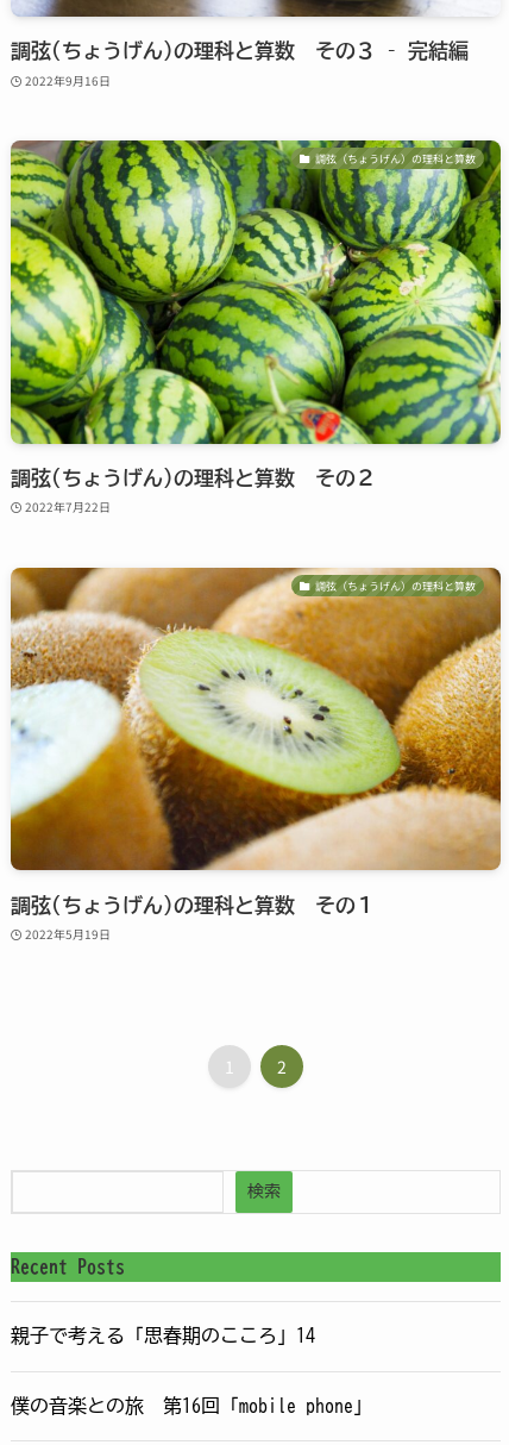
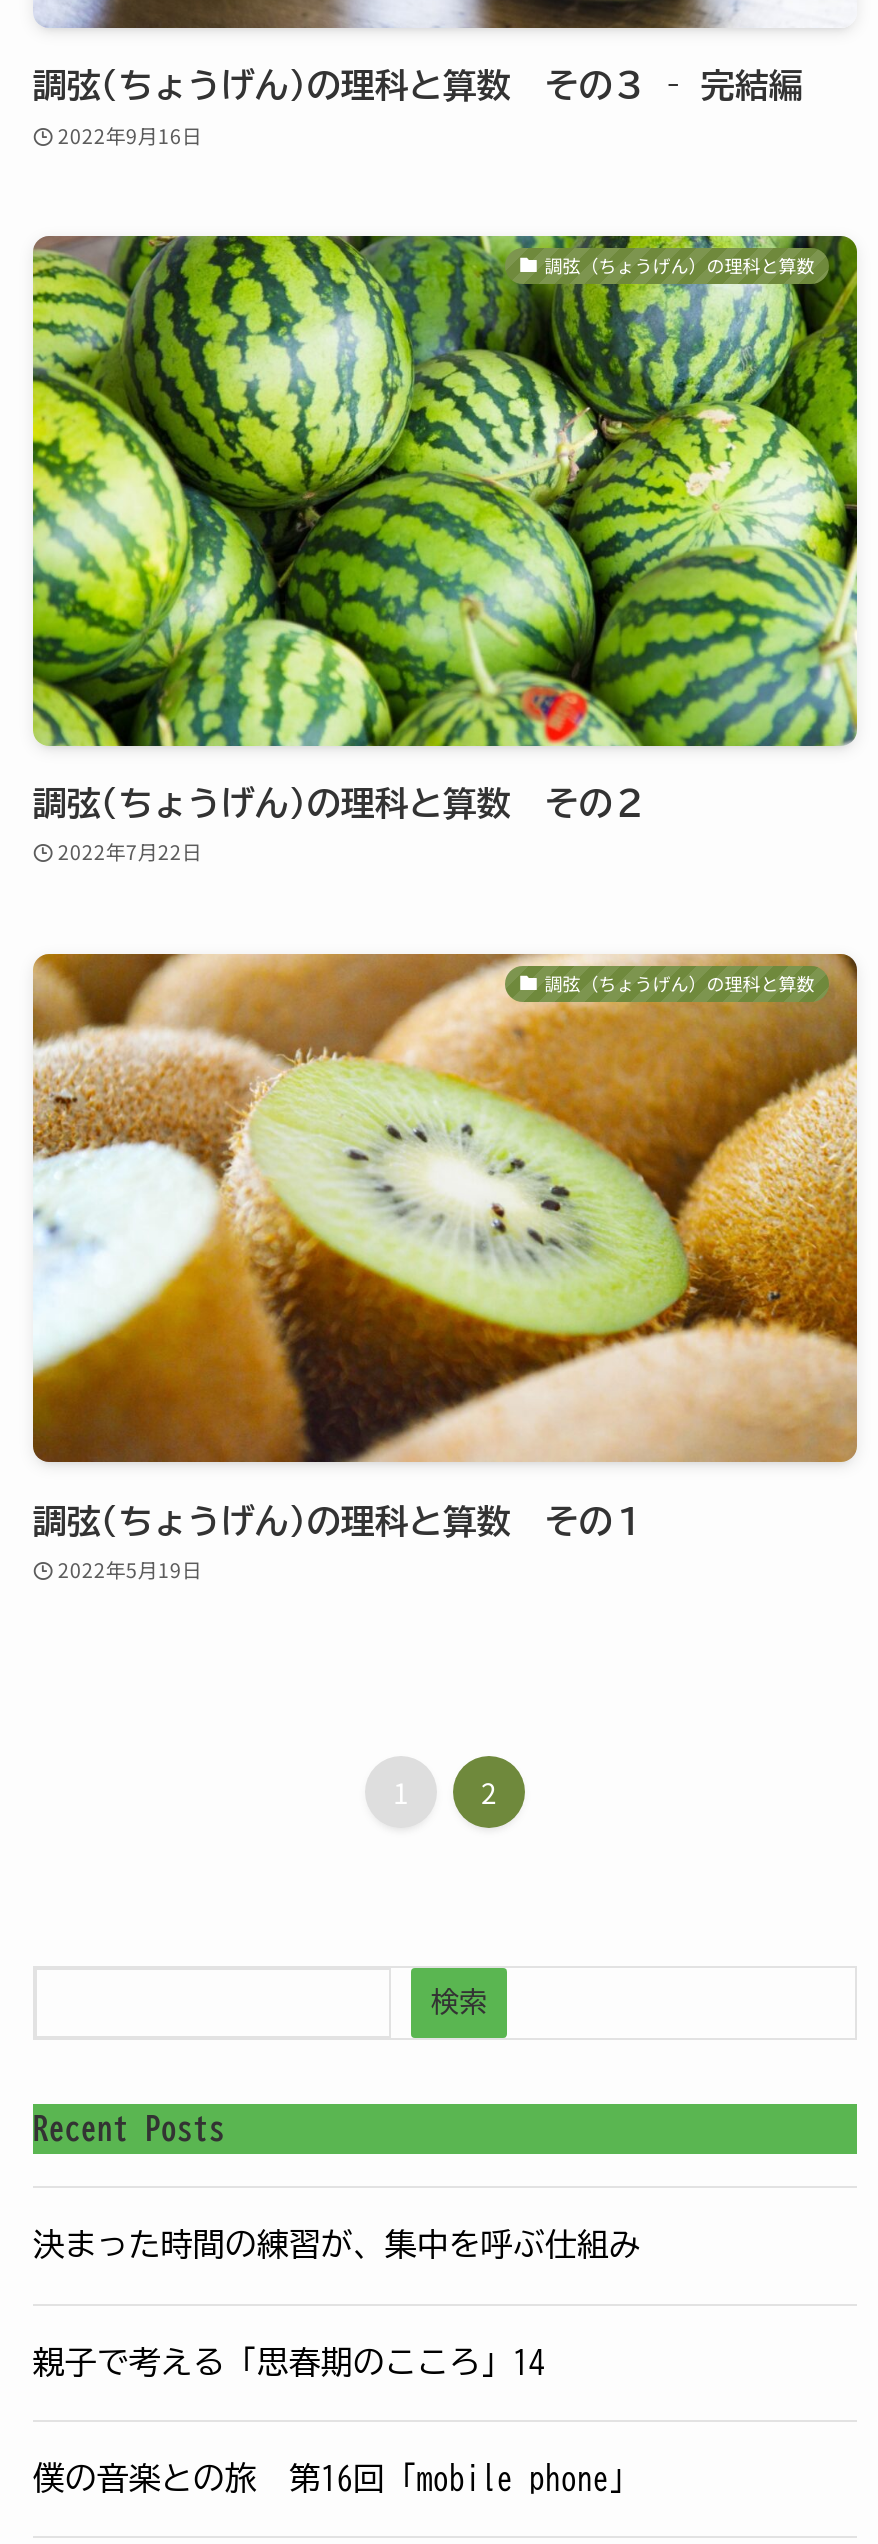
none -> [33,2229,641,2261] 決まった時間の練習が、集中を呼ぶ仕組み

